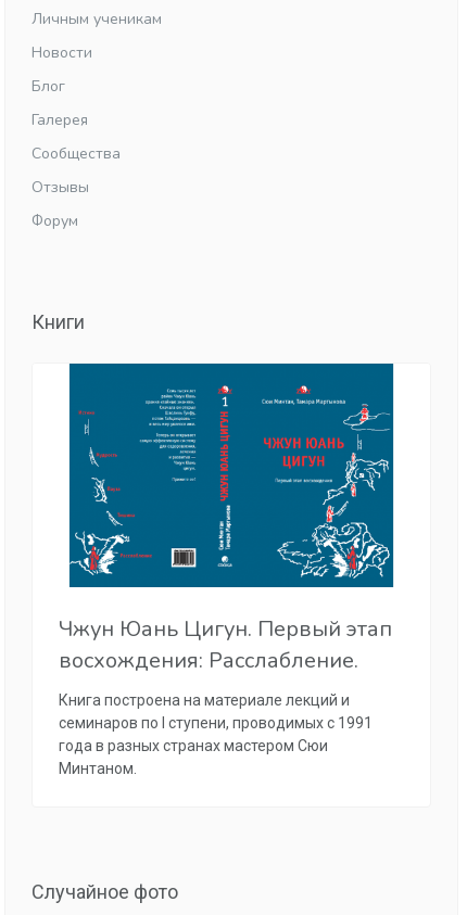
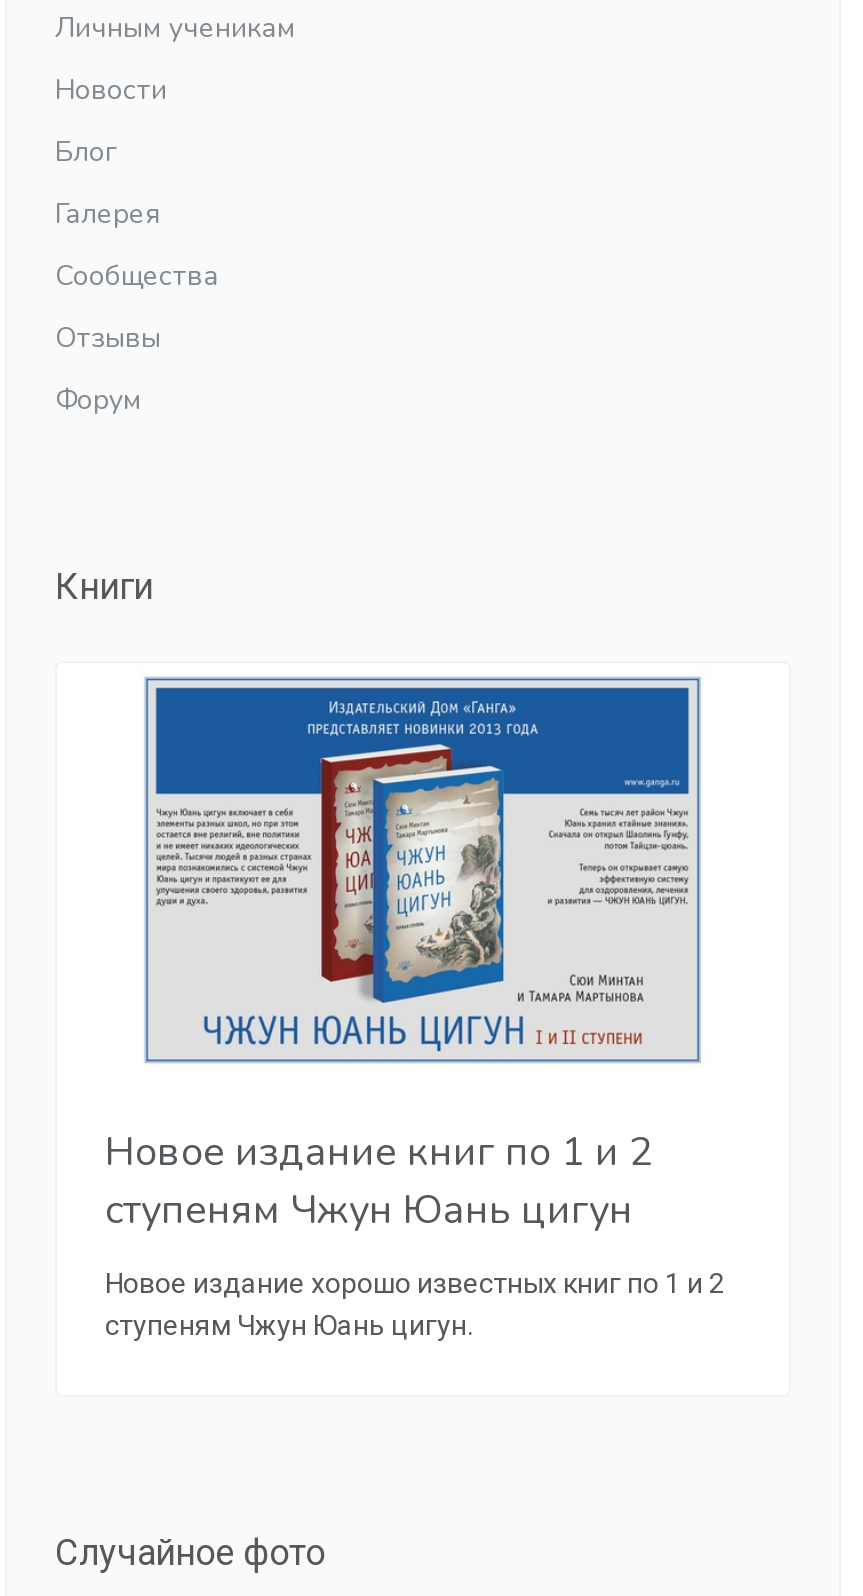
[68,363,394,588] [image] -> [125,663,721,1027] [image]
[59,615,392,675] Чжун Юань Цигун. Первый этап | восхождения: Расслабление. -> [105,1125,653,1237] Новое издание книг по 1 и 2 | ступеням Чжун Юань цигун
[59,692,373,777] Книга построена на материале лекций и | семинаров по I ступени, проводимых с 1991 | года в разных странах мастером Сюи | Минтаном. -> [105,1267,725,1341] Новое издание хорошо известных книг по 1 и 2 | ступеням Чжун Юань цигун.

